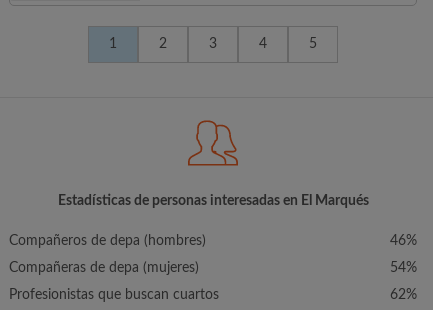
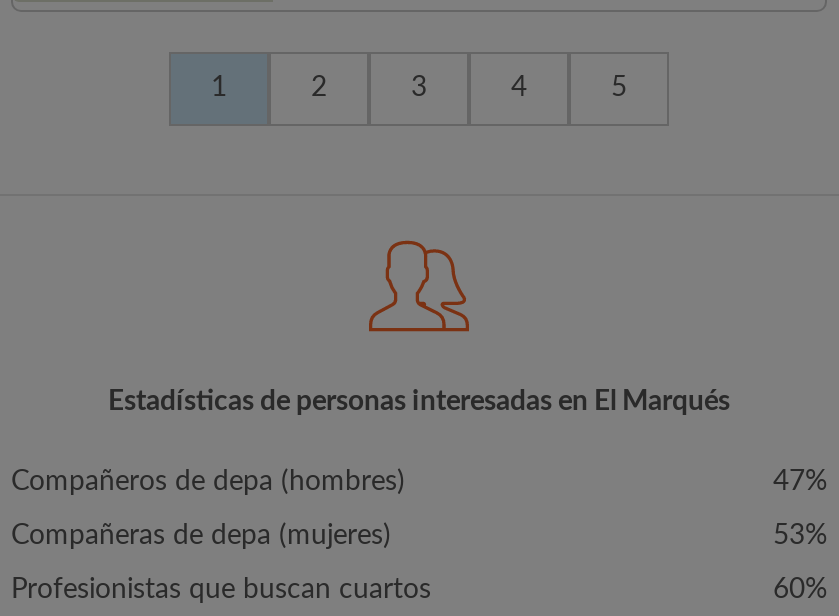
[390,234,417,248] 46% -> [773,468,827,496] 47%
[390,261,417,275] 54% -> [773,522,827,550] 53%
[390,288,417,302] 62% -> [773,576,827,604] 60%

